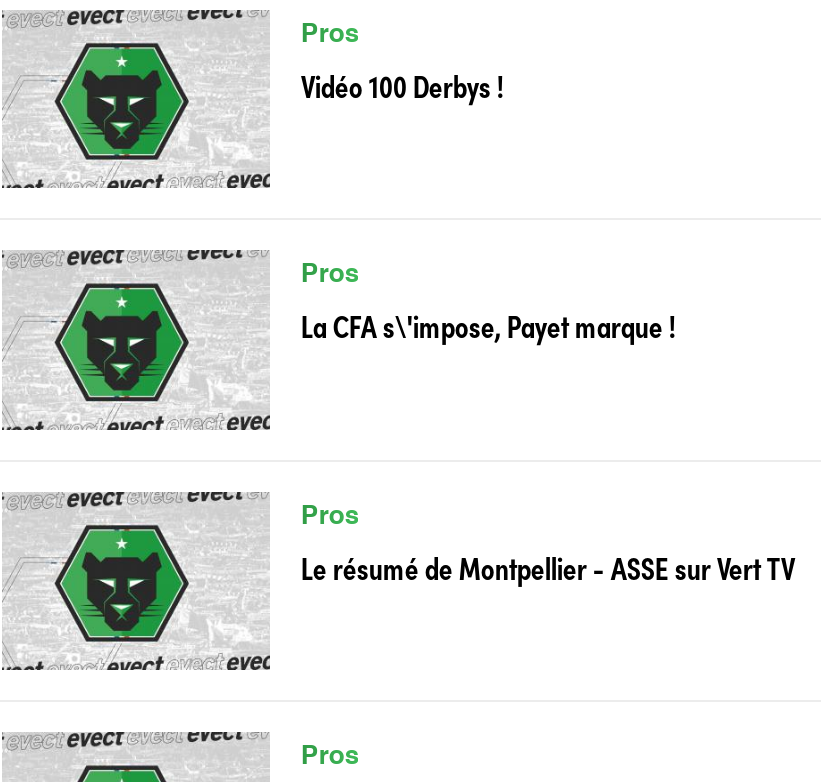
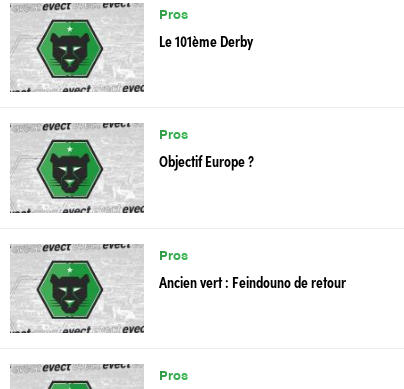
[301,62,505,106] Vidéo 100 Derbys ! -> [159,29,253,51] Le 101ème Derby
[301,303,677,347] La CFA s\'impose, Payet marque ! -> [159,149,254,171] Objectif Europe ?
[301,544,795,588] Le résumé de Montpellier - ASSE sur Vert TV -> [159,270,346,292] Ancien vert : Feindouno de retour

